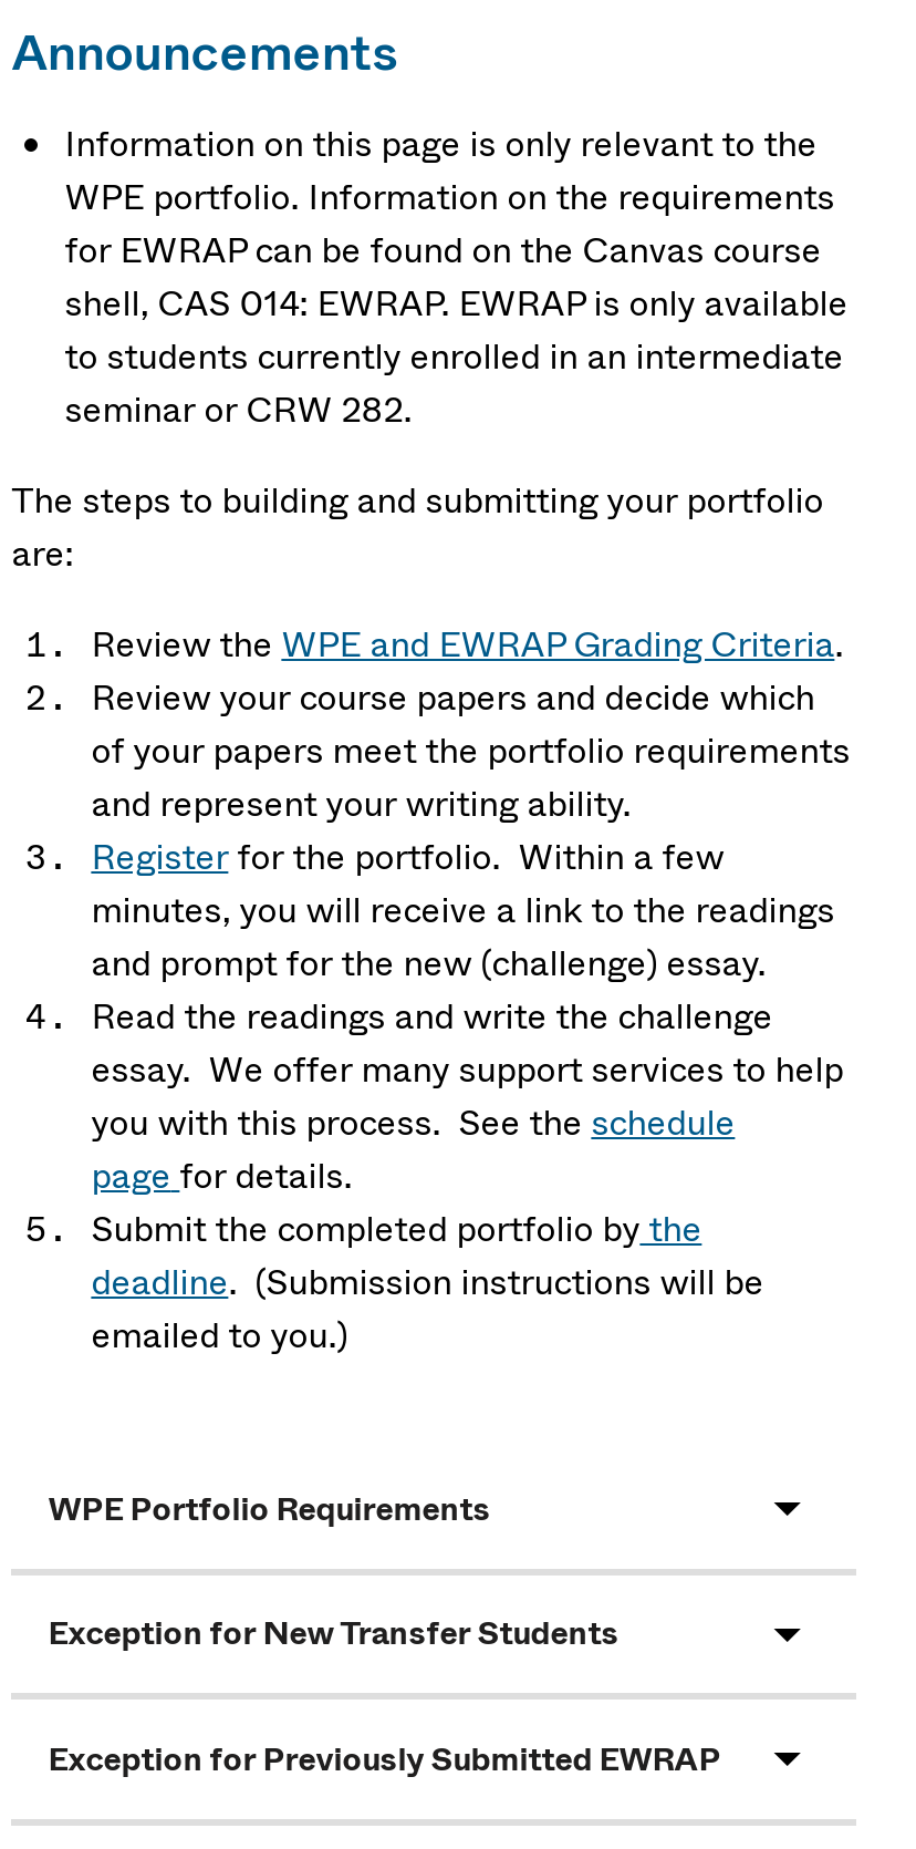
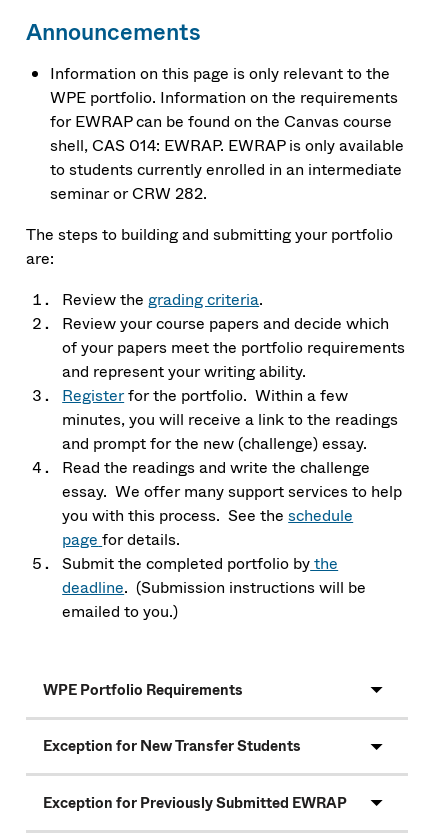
[91,618,852,669] Review the WPE and EWRAP Grading Criteria. -> [62,287,267,310] Review the grading criteria.

